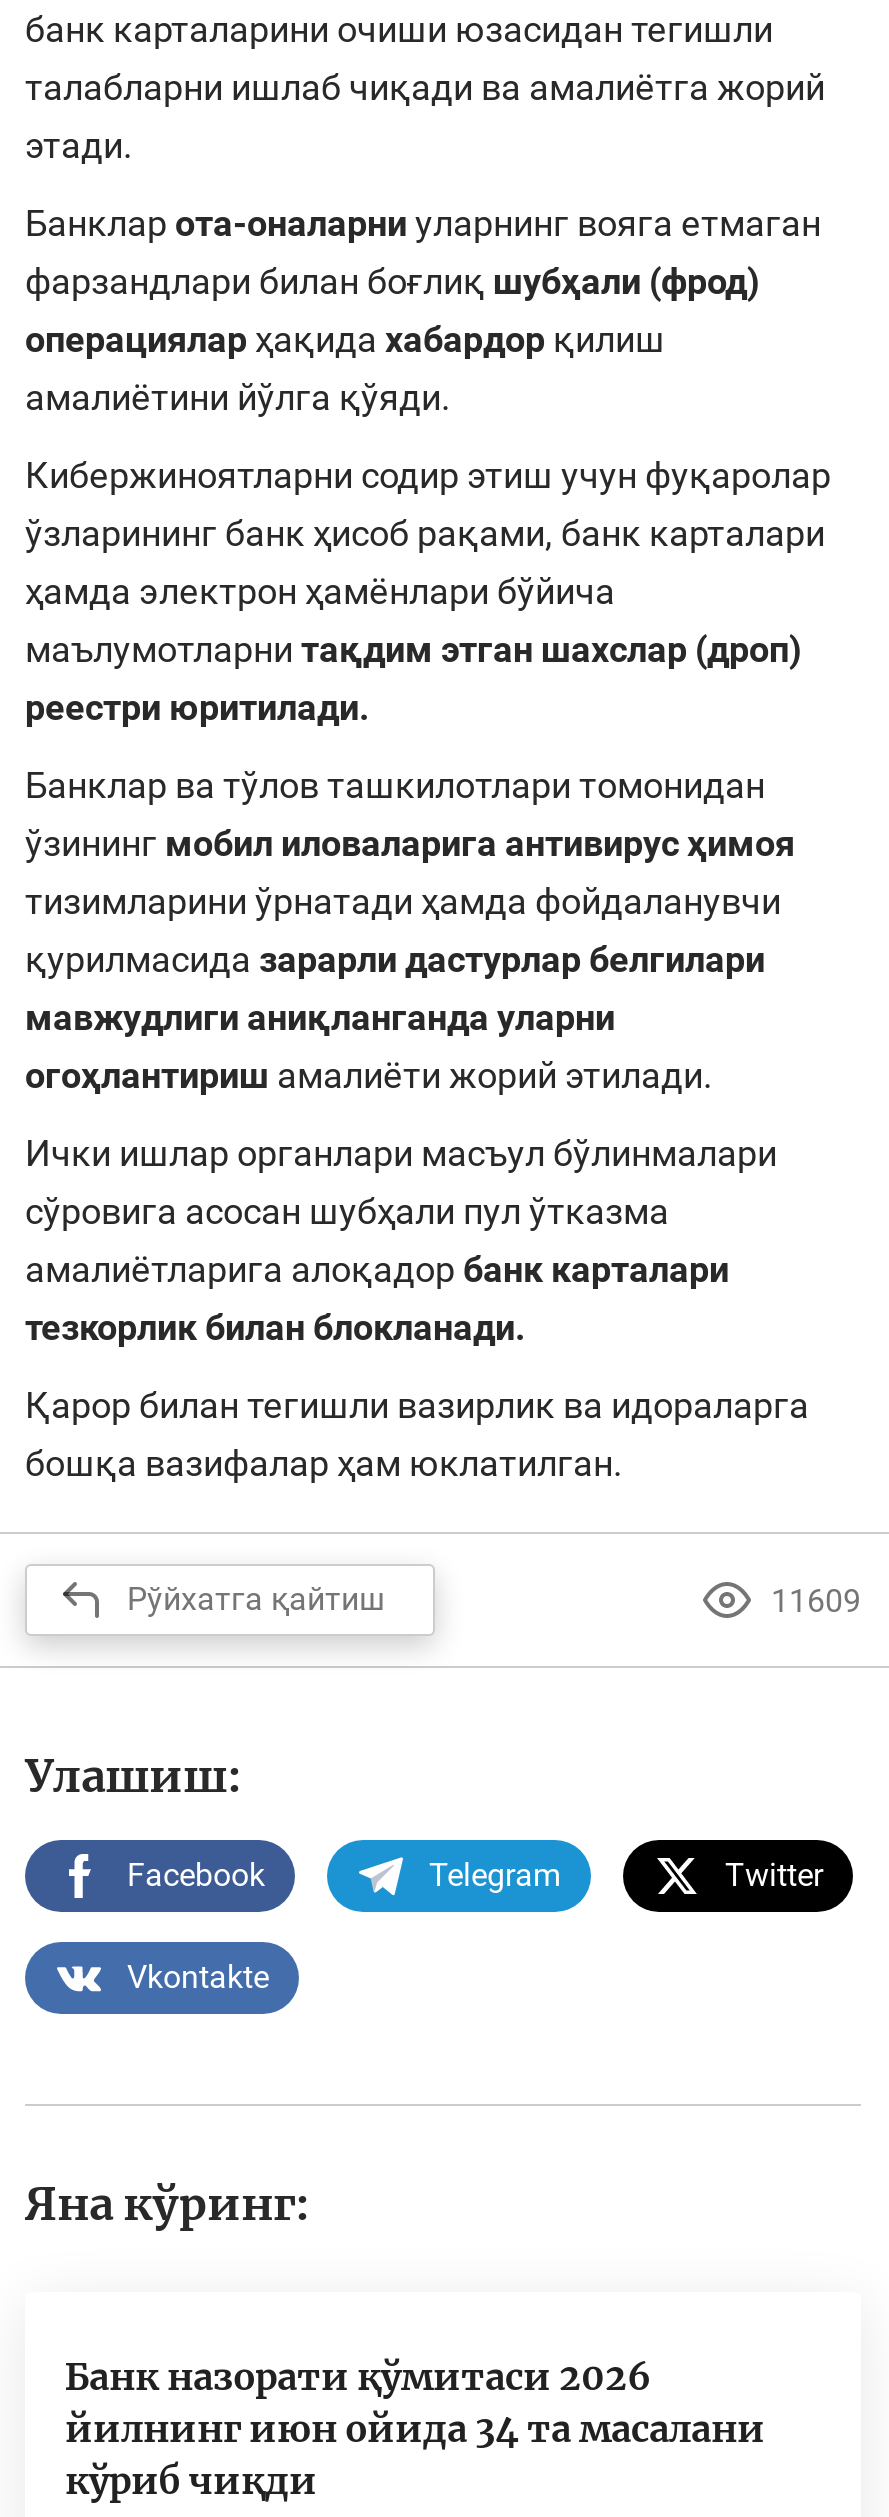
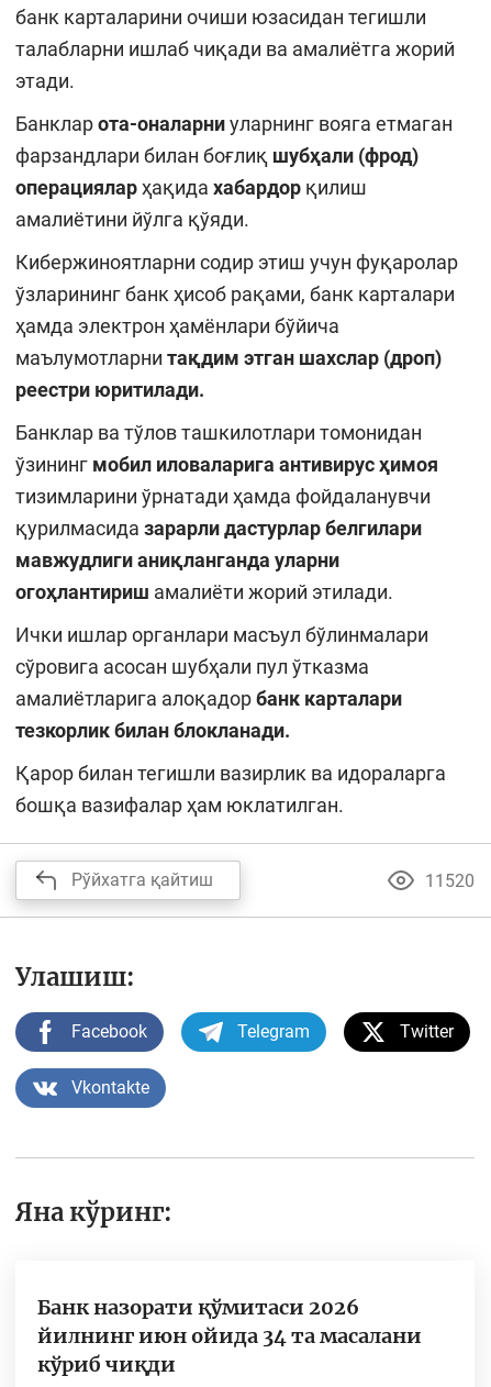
[771,1582,861,1620] 11609 -> [425,870,475,891] 11520

